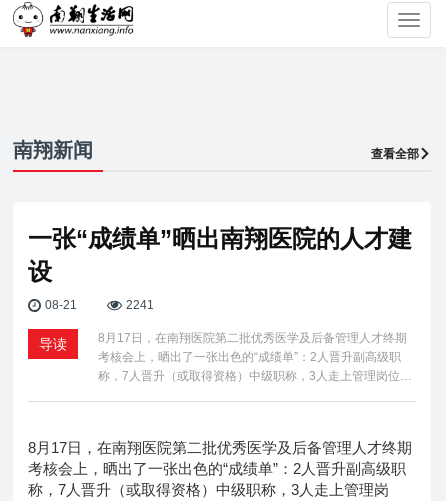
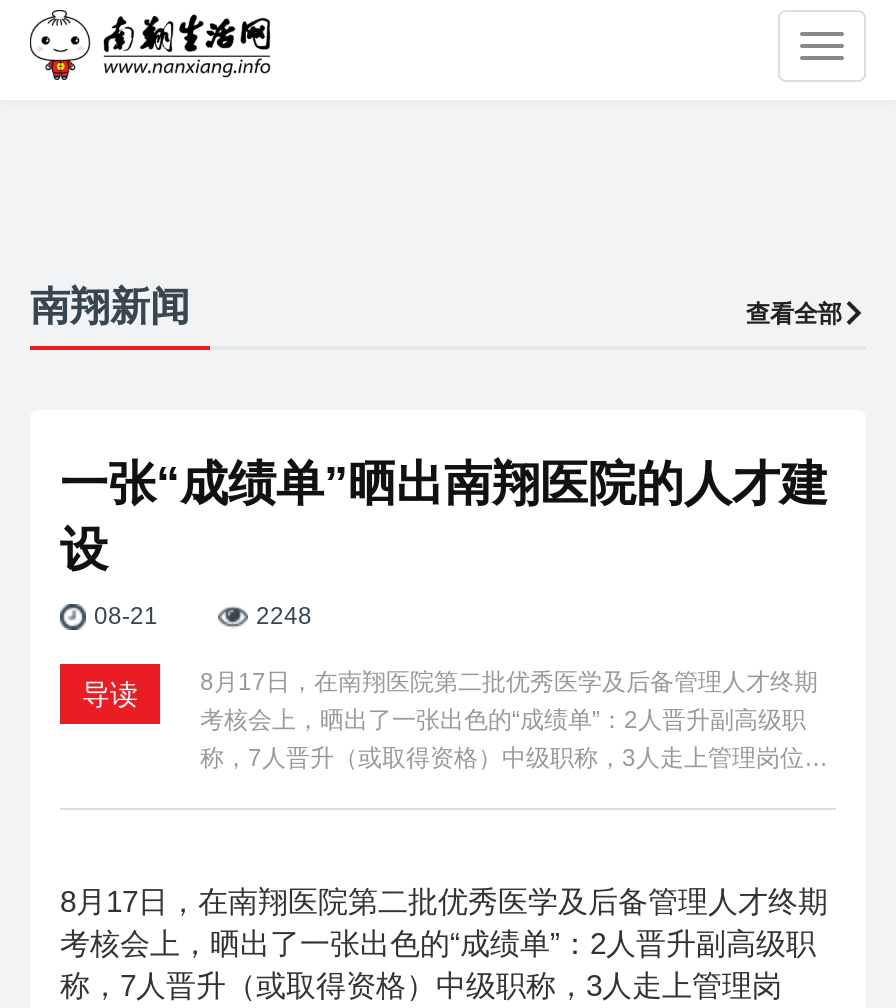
[126,298,154,312] 2241 -> [256,602,312,630] 2248

